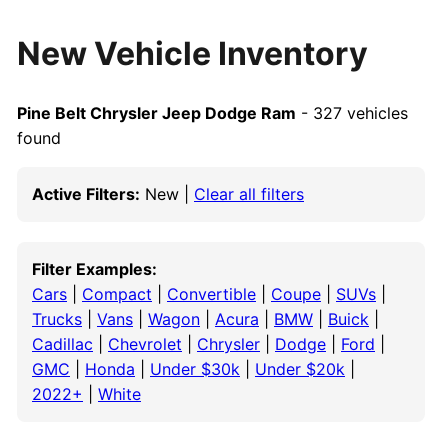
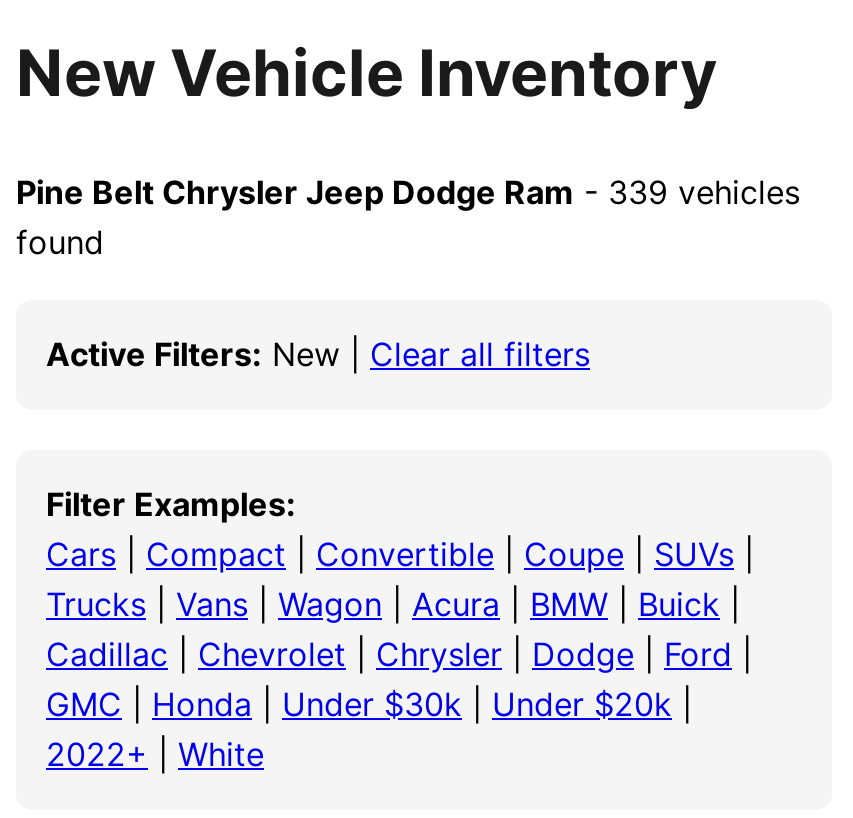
[17,103,408,123] Pine Belt Chrysler Jeep Dodge Ram - 327 vehicles -> [16,172,800,212] Pine Belt Chrysler Jeep Dodge Ram - 339 vehicles

